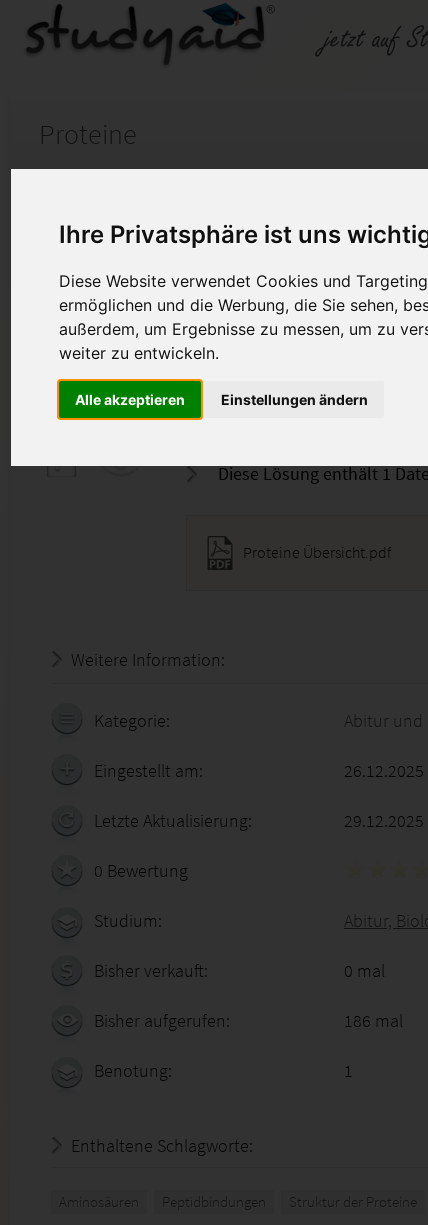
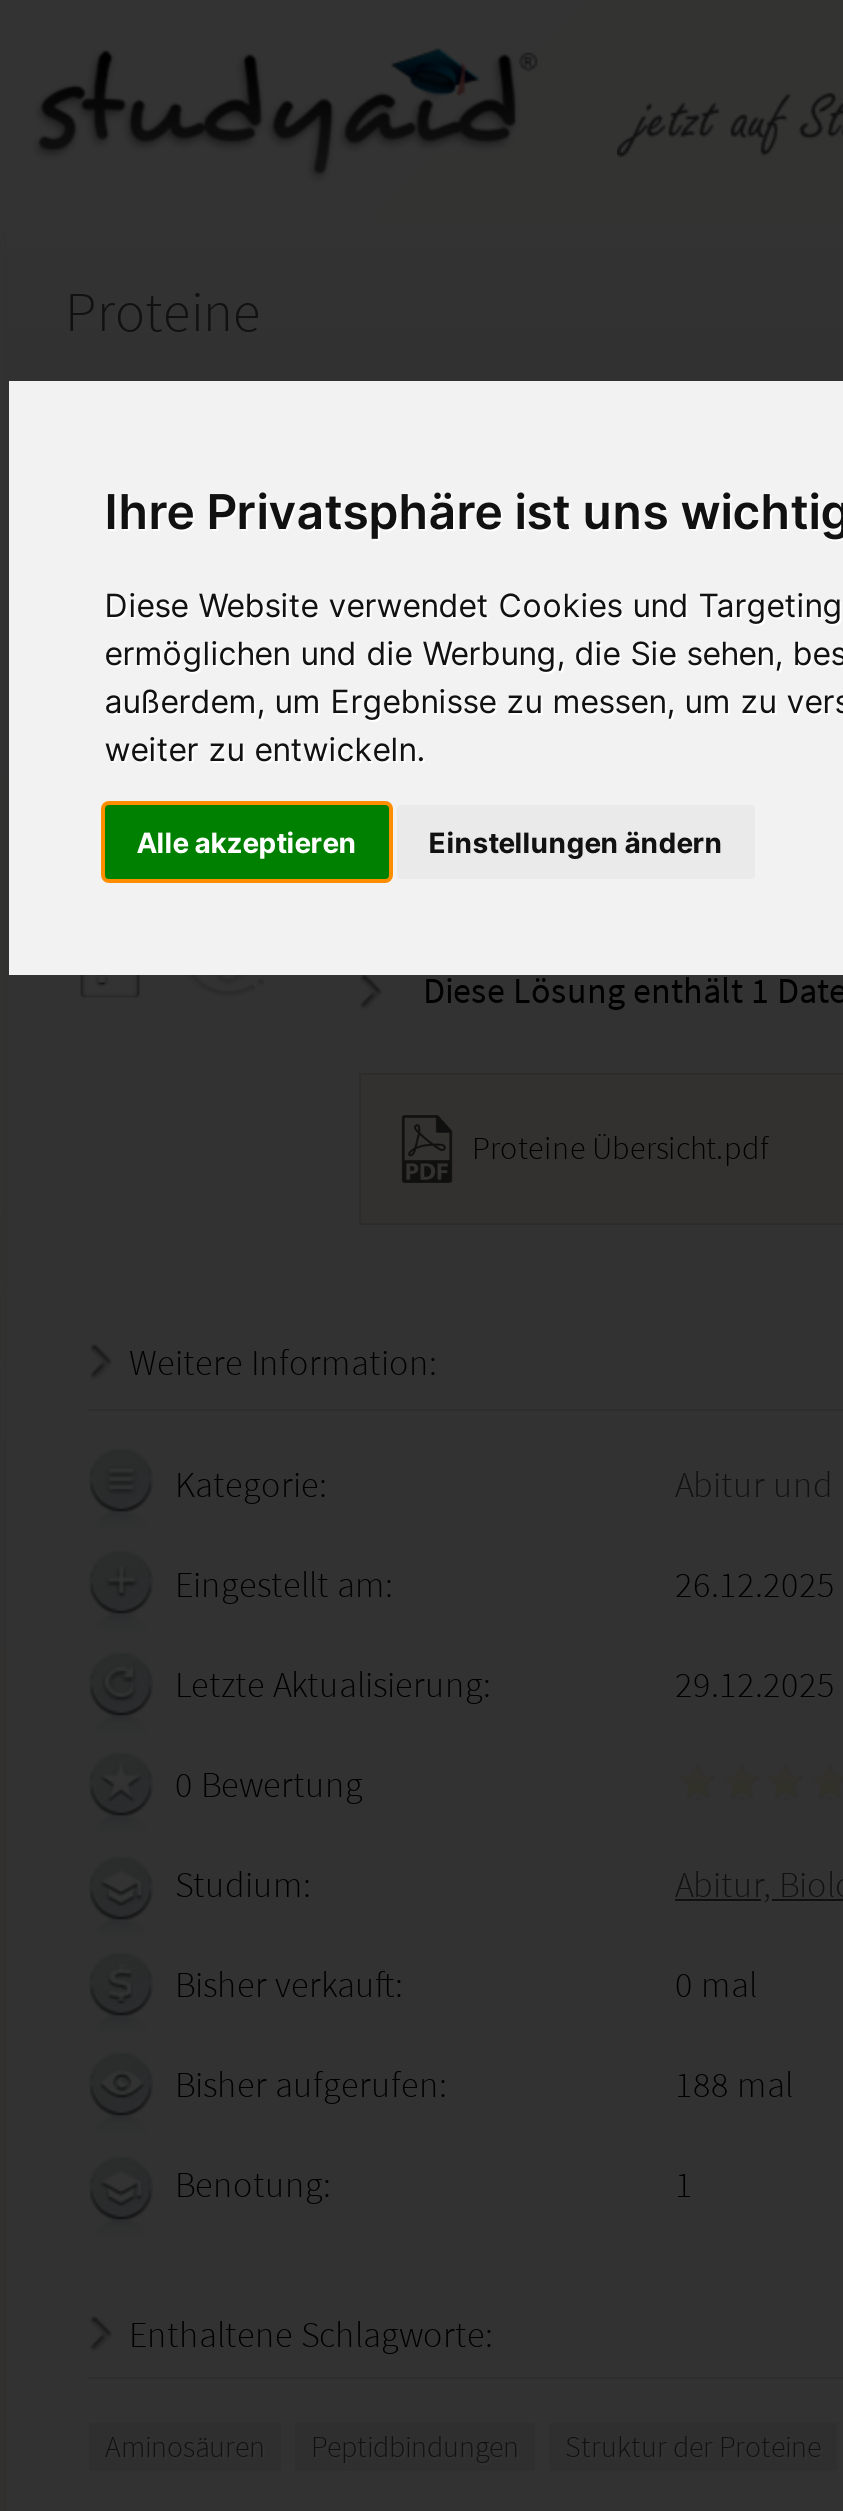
[344,1009,403,1032] 186 mal -> [675,2061,793,2107] 188 mal

